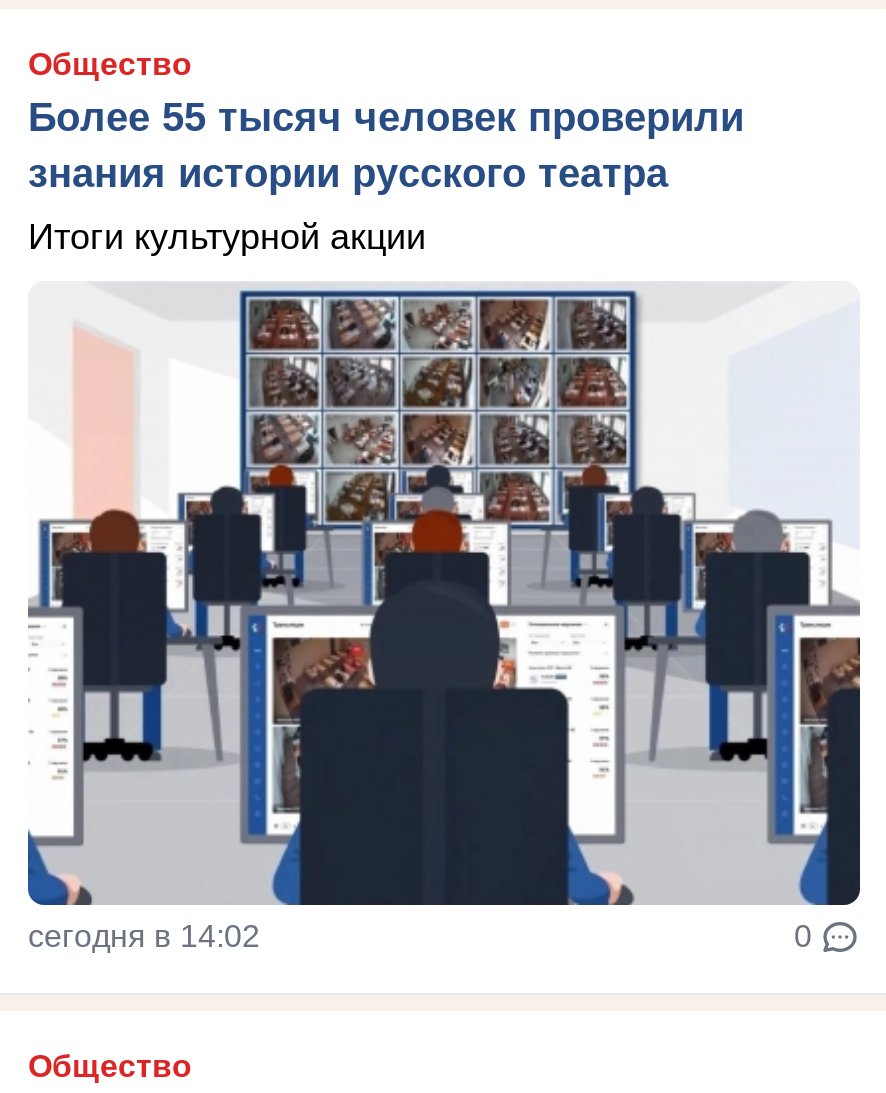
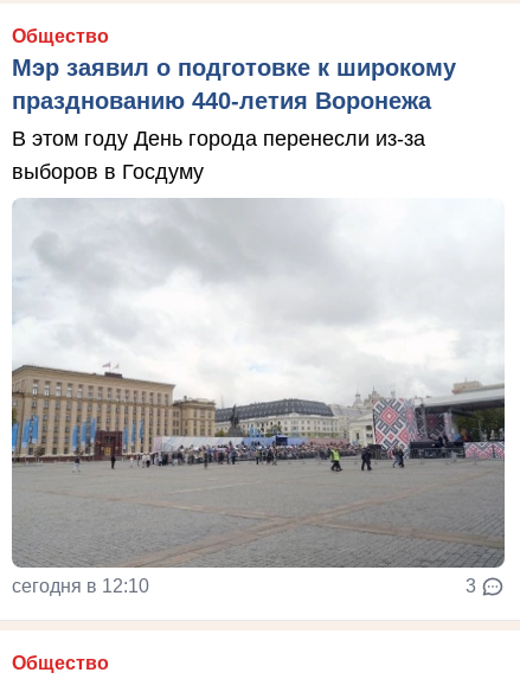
[28,95,744,195] Более 55 тысяч человек проверили | знания истории русского театра -> [12,55,456,114] Мэр заявил о подготовке к широкому | празднованию 440-летия Воронежа
[28,217,426,257] Итоги культурной акции -> [12,127,425,184] В этом году День города перенесли из-за | выборов в Госдуму
[26,285,860,953] [image] | сегодня в 14:02 | 0 -> [11,199,506,596] [image] | сегодня в 12:10 | 3

